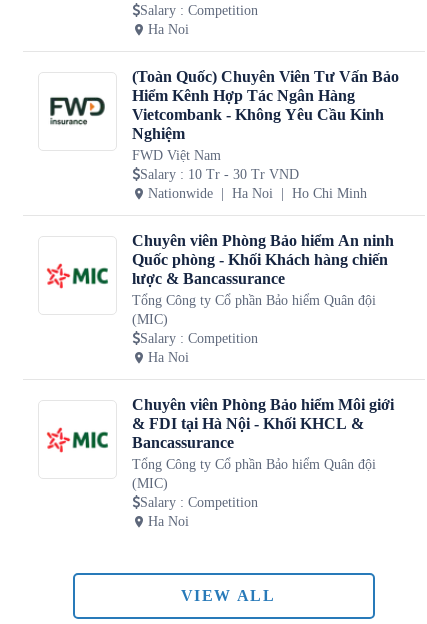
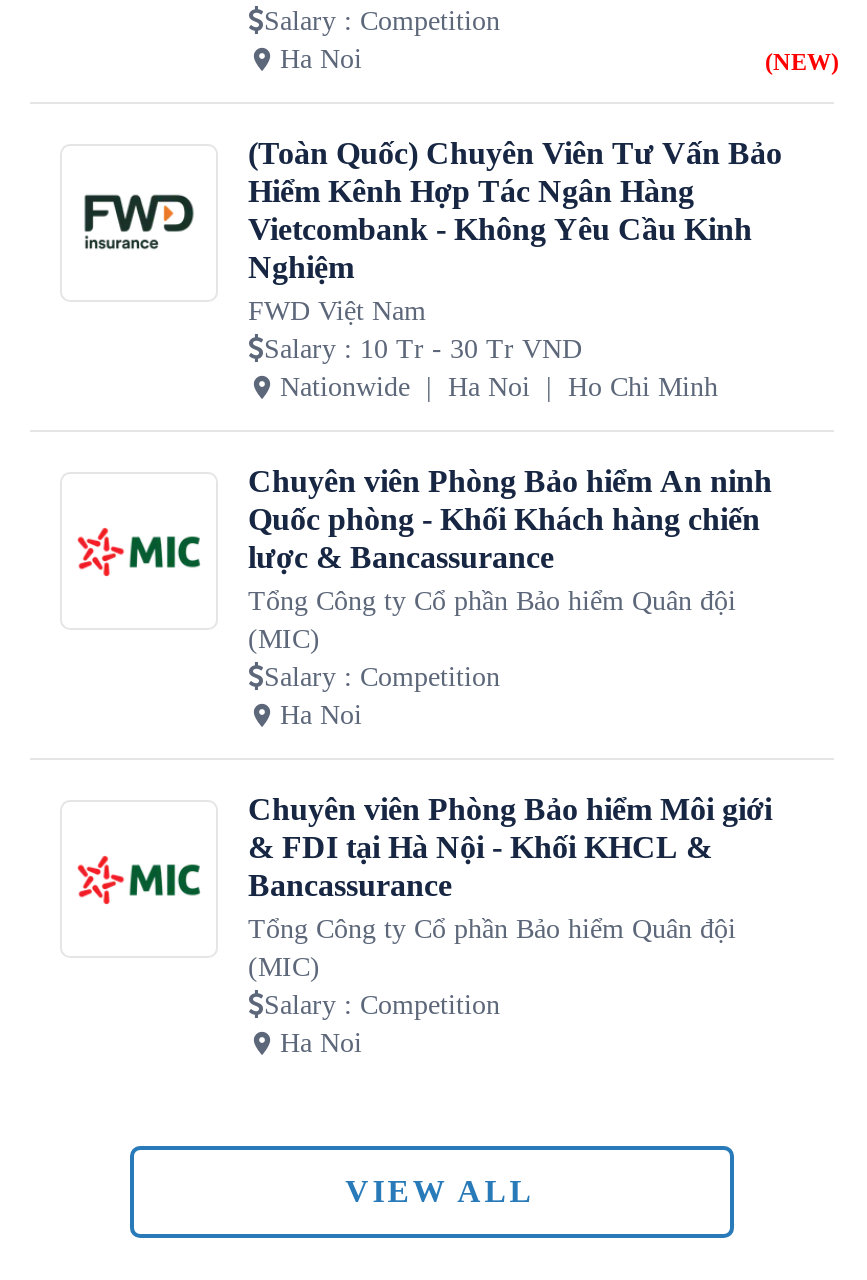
none -> [765,49,839,77] (NEW)

